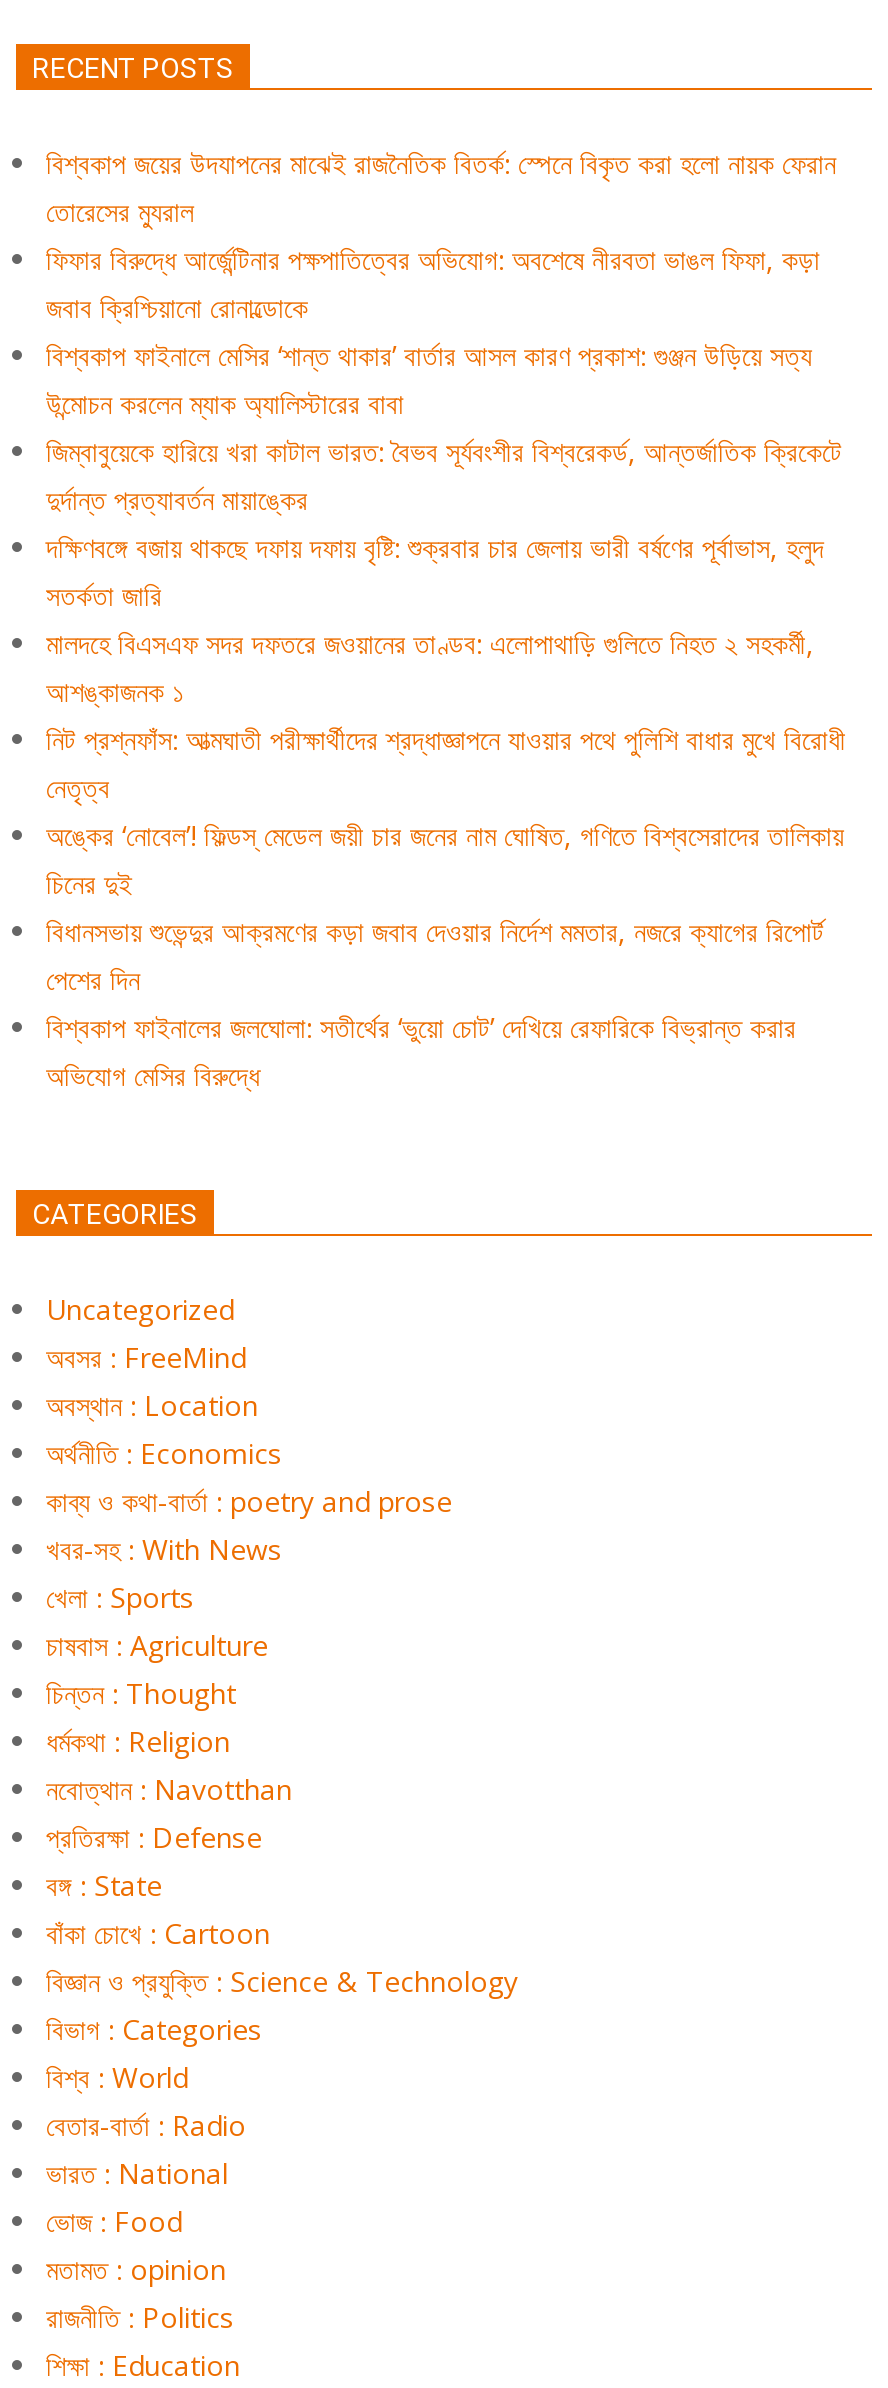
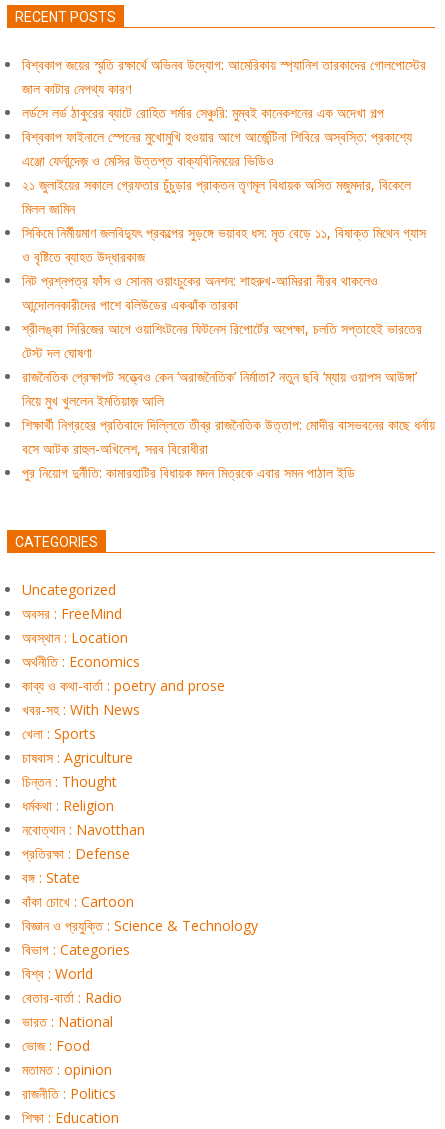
[46,143,846,1093] বিশ্বকাপ জয়ের উদযাপনের মাঝেই রাজনৈতিক বিতর্ক: স্পেনে বিকৃত করা হলো নায়ক ফেরান | তোরেসের ম্যুরাল | ফিফার বিরুদ্ধে আর্জেন্টিনার পক্ষপাতিত্বের অভিযোগ: অবশেষে নীরবতা ভাঙল ফিফা, কড়া | জবাব ক্রিশ্চিয়ানো রোনাল্ডোকে | বিশ্বকাপ ফাইনালে মেসির ‘শান্ত থাকার’ বার্তার আসল কারণ প্রকাশ: গুঞ্জন উড়িয়ে সত্য | উন্মোচন করলেন ম্যাক অ্যালিস্টারের বাবা | জিম্বাবুয়েকে হারিয়ে খরা কাটাল ভারত: বৈভব সূর্যবংশীর বিশ্বরেকর্ড, আন্তর্জাতিক ক্রিকেটে | দুর্দান্ত প্রত্যাবর্তন মায়াঙ্কের | দক্ষিণবঙ্গে বজায় থাকছে দফায় দফায় বৃষ্টি: শুক্রবার চার জেলায় ভারী বর্ষণের পূর্বাভাস, হলুদ | সতর্কতা জারি | মালদহে বিএসএফ সদর দফতরে জওয়ানের তাণ্ডব: এলোপাথাড়ি গুলিতে নিহত ২ সহকর্মী, | আশঙ্কাজনক ১ | নিট প্রশ্নফাঁস: আত্মঘাতী পরীক্ষার্থীদের শ্রদ্ধাজ্ঞাপনে যাওয়ার পথে পুলিশি বাধার মুখে বিরোধী | নেতৃত্ব | অঙ্কের ‘নোবেল’! ফিল্ডস্‌ মেডেল জয়ী চার জনের নাম ঘোষিত, গণিতে বিশ্বসেরাদের তালিকায় | চিনের দুই | বিধানসভায় শুভেন্দুর আক্রমণের কড়া জবাব দেওয়ার নির্দেশ মমতার, নজরে ক্যাগের রিপোর্ট | পেশের দিন | বিশ্বকাপ ফাইনালের জলঘোলা: সতীর্থের ‘ভুয়ো চোট’ দেখিয়ে রেফারিকে বিভ্রান্ত করার | অভিযোগ মেসির বিরুদ্ধে -> [22,55,435,482] বিশ্বকাপ জয়ের স্মৃতি রক্ষার্থে অভিনব উদ্যোগ: আমেরিকায় স্প্যানিশ তারকাদের গোলপোস্টের | জাল কাটার নেপথ্য কারণ | লর্ডসে লর্ড ঠাকুরের ব্যাটে রোহিত শর্মার সেঞ্চুরি: মুম্বই কানেকশনের এক অদেখা গল্প | বিশ্বকাপ ফাইনালে স্পেনের মুখোমুখি হওয়ার আগে আর্জেন্টিনা শিবিরে অস্বস্তি: প্রকাশ্যে | এঞ্জো ফের্নান্দেজ় ও মেসির উত্তপ্ত বাক্যবিনিময়ের ভিডিও | ২১ জুলাইয়ের সকালে গ্রেফতার চুঁচুড়ার প্রাক্তন তৃণমূল বিধায়ক অসিত মজুমদার, বিকেলে | মিলল জামিন | সিকিমে নির্মীয়মাণ জলবিদ্যুৎ প্রকল্পের সুড়ঙ্গে ভয়াবহ ধস: মৃত বেড়ে ১১, বিষাক্ত মিথেন গ্যাস | ও বৃষ্টিতে ব্যাহত উদ্ধারকাজ | নিট প্রশ্নপত্র ফাঁস ও সোনম ওয়াংচুকের অনশন: শাহরুখ-আমিররা নীরব থাকলেও | আন্দোলনকারীদের পাশে বলিউডের একঝাঁক তারকা | শ্রীলঙ্কা সিরিজের আগে ওয়াশিংটনের ফিটনেস রিপোর্টের অপেক্ষা, চলতি সপ্তাহেই ভারতের | টেস্ট দল ঘোষণা | রাজনৈতিক প্রেক্ষাপট সত্ত্বেও কেন ‘অরাজনৈতিক’ নির্মাতা? নতুন ছবি ‘ম্যায় ওয়াপস আউঙ্গা’ | নিয়ে মুখ খুললেন ইমতিয়াজ় আলি | শিক্ষার্থী নিগ্রহের প্রতিবাদে দিল্লিতে তীব্র রাজনৈতিক উত্তাপ: মোদীর বাসভবনের কাছে ধর্নায় | বসে আটক রাহুল-অখিলেশ, সরব বিরোধীরা | পুর নিয়োগ দুর্নীতি: কামারহাটির বিধায়ক মদন মিত্রকে এবার সমন পাঠাল ইডি

